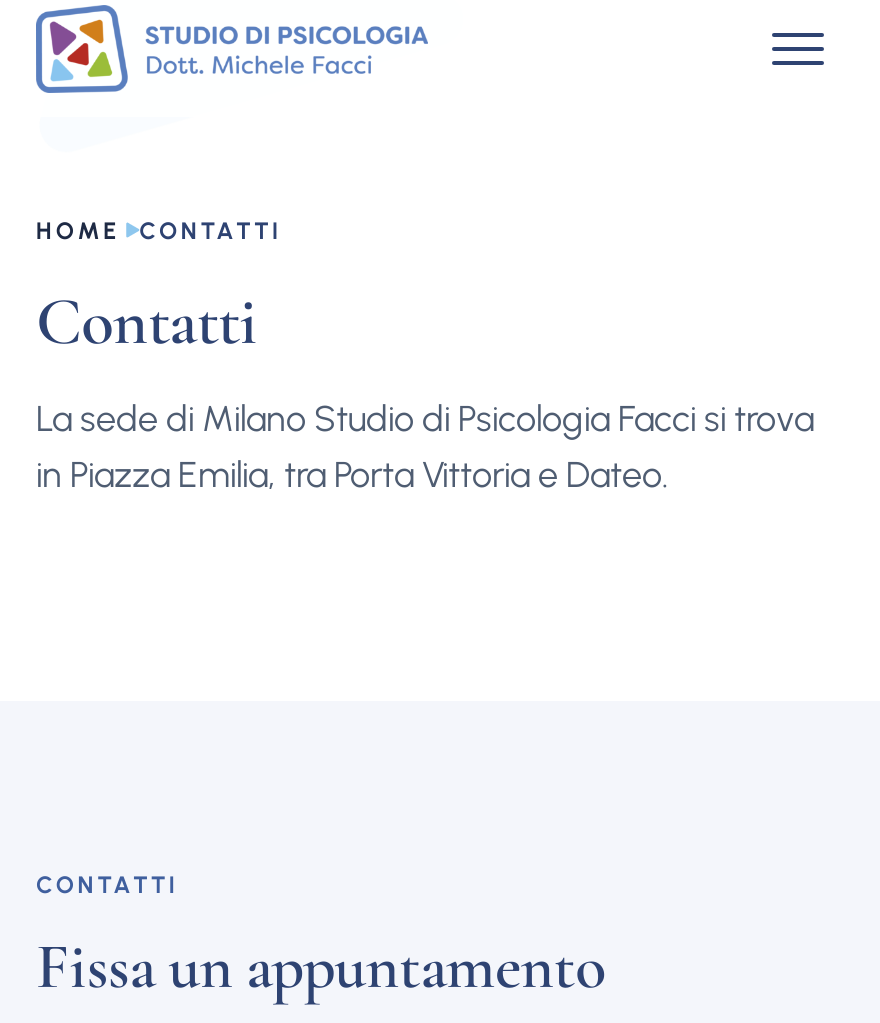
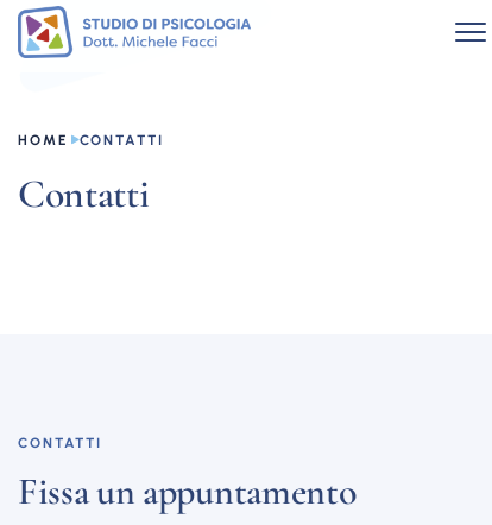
[36,397,814,495] La sede di Milano Studio di Psicologia Facci si trova | in Piazza Emilia, tra Porta Vittoria e Dateo. -> none

